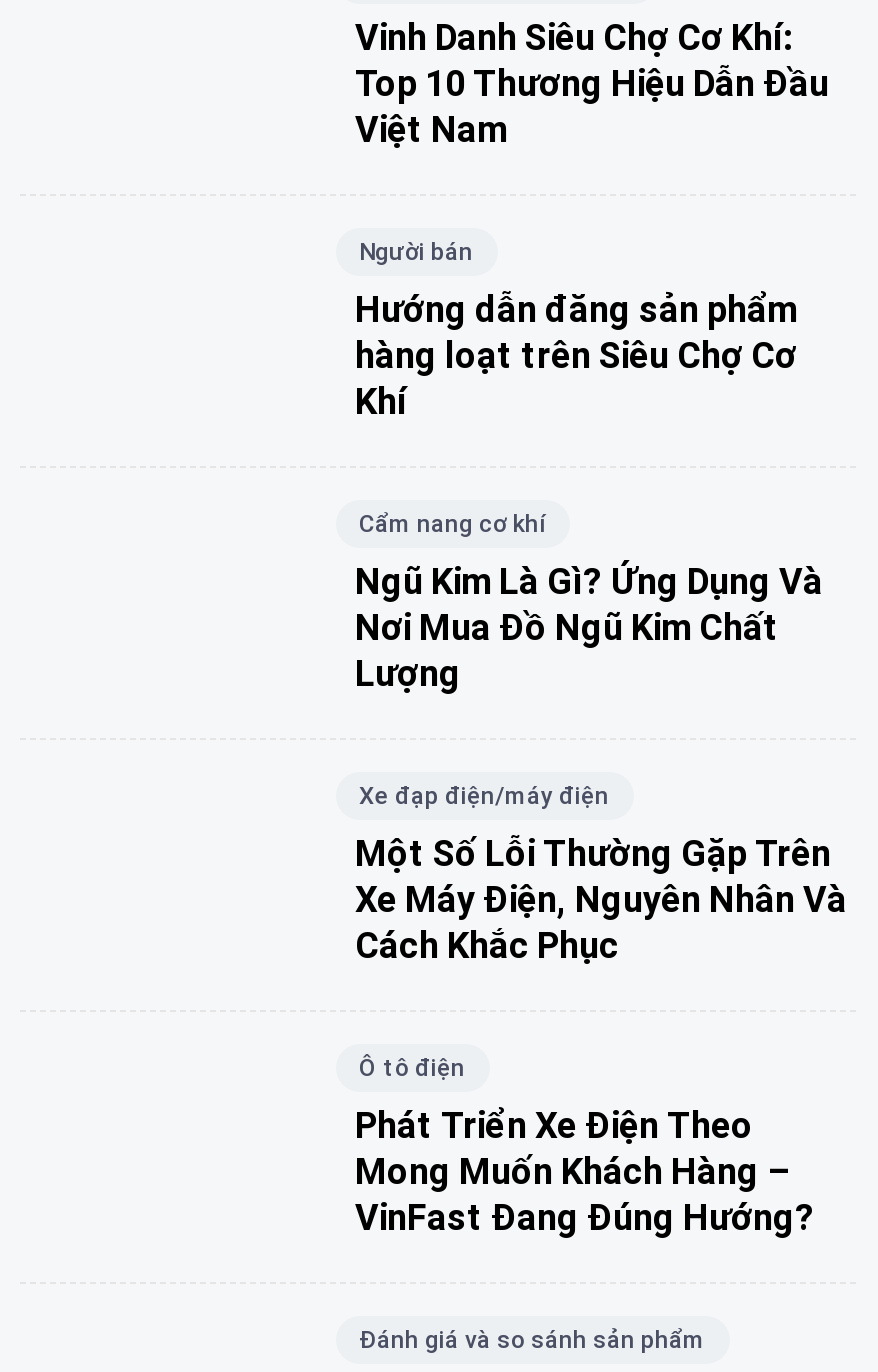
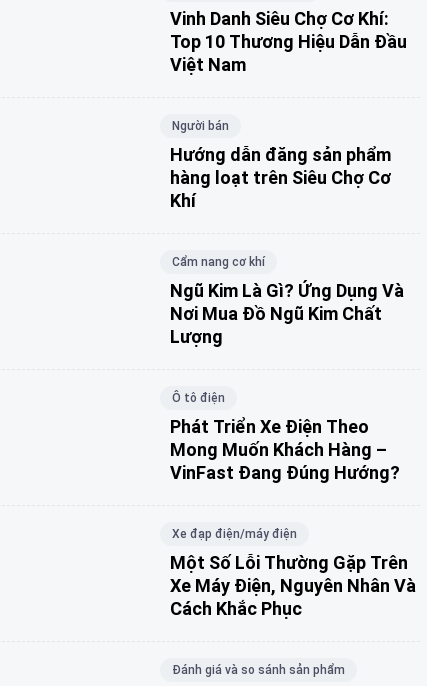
moved [355,783,847,967] -> [169,527,415,619]: Xe đạp điện/máy điện | Một Số Lỗi Thường Gặp Trên | Xe Máy Điện, Nguyên Nhân Và | Cách Khắc Phục
moved [355,1055,815,1239] -> [169,391,399,483]: Ô tô điện | Phát Triển Xe Điện Theo | Mong Muốn Khách Hàng – | VinFast Đang Đúng Hướng?

